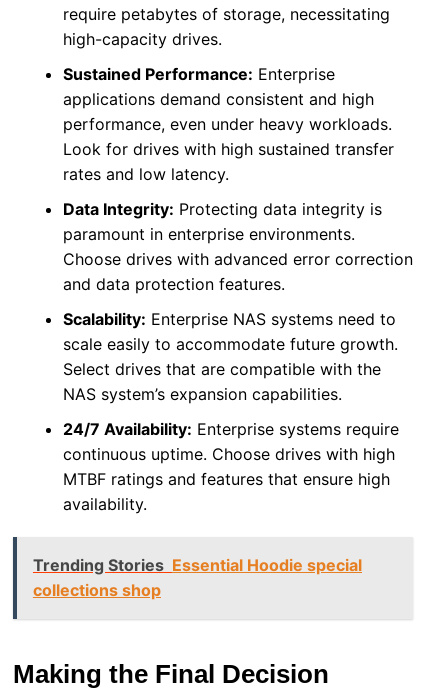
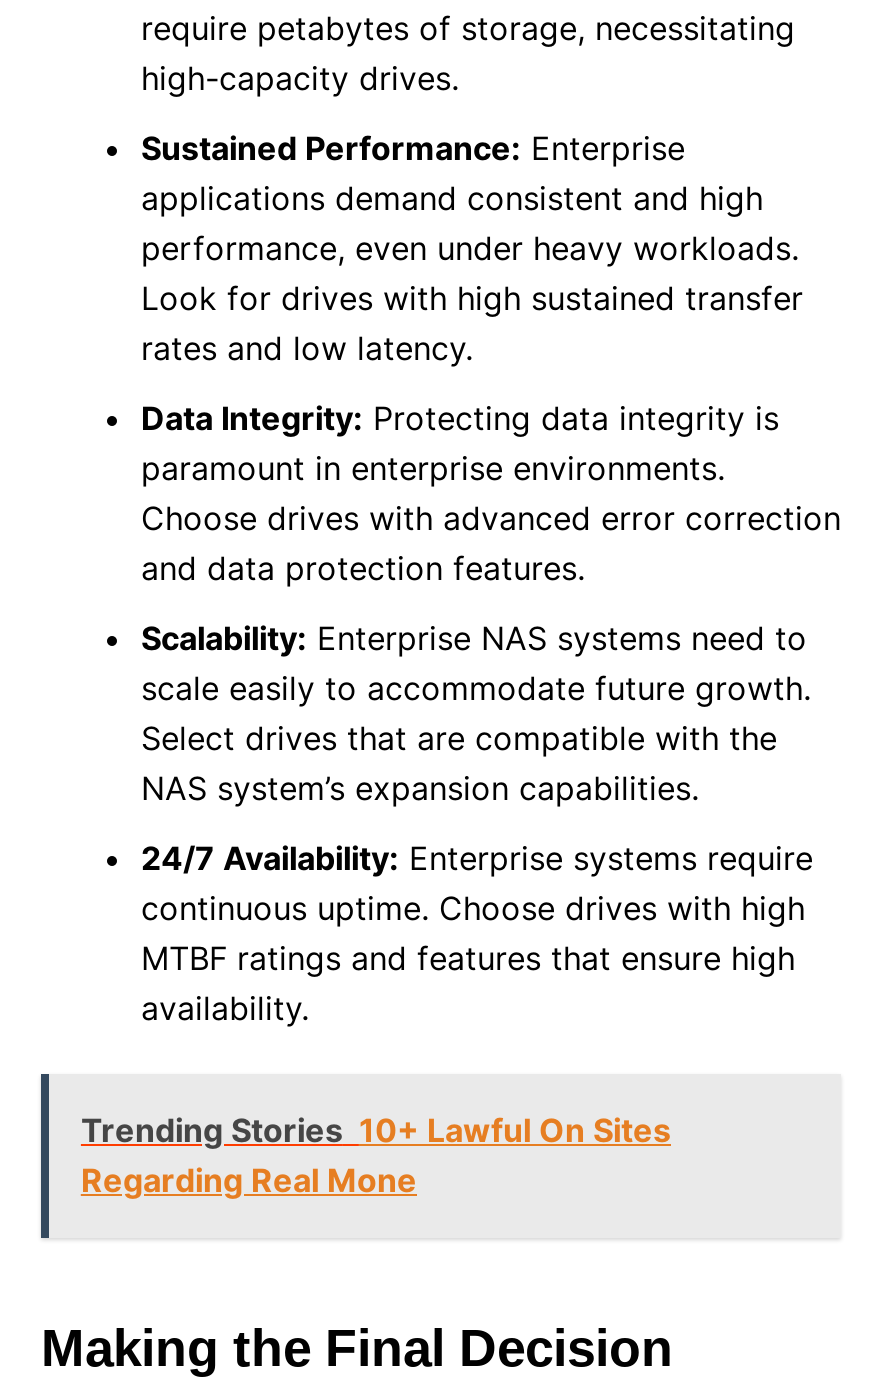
[33,555,362,600] Trending Stories Essential Hoodie special | collections shop -> [81,1109,671,1199] Trending Stories 10+ Lawful On Sites | Regarding Real Mone

